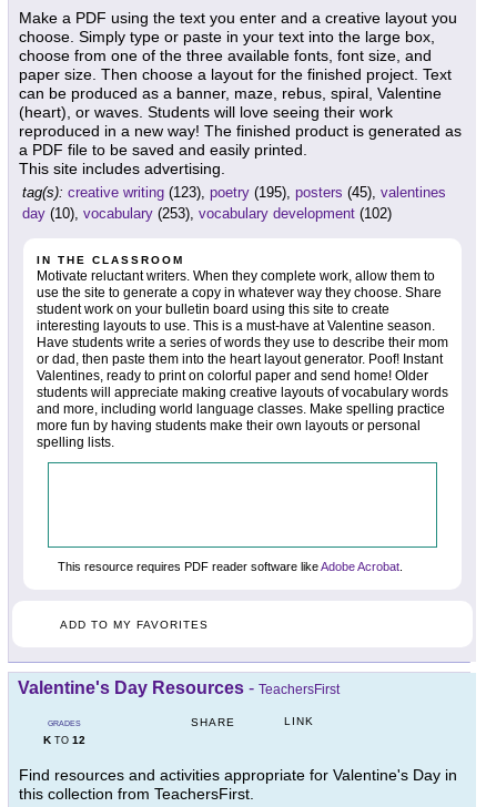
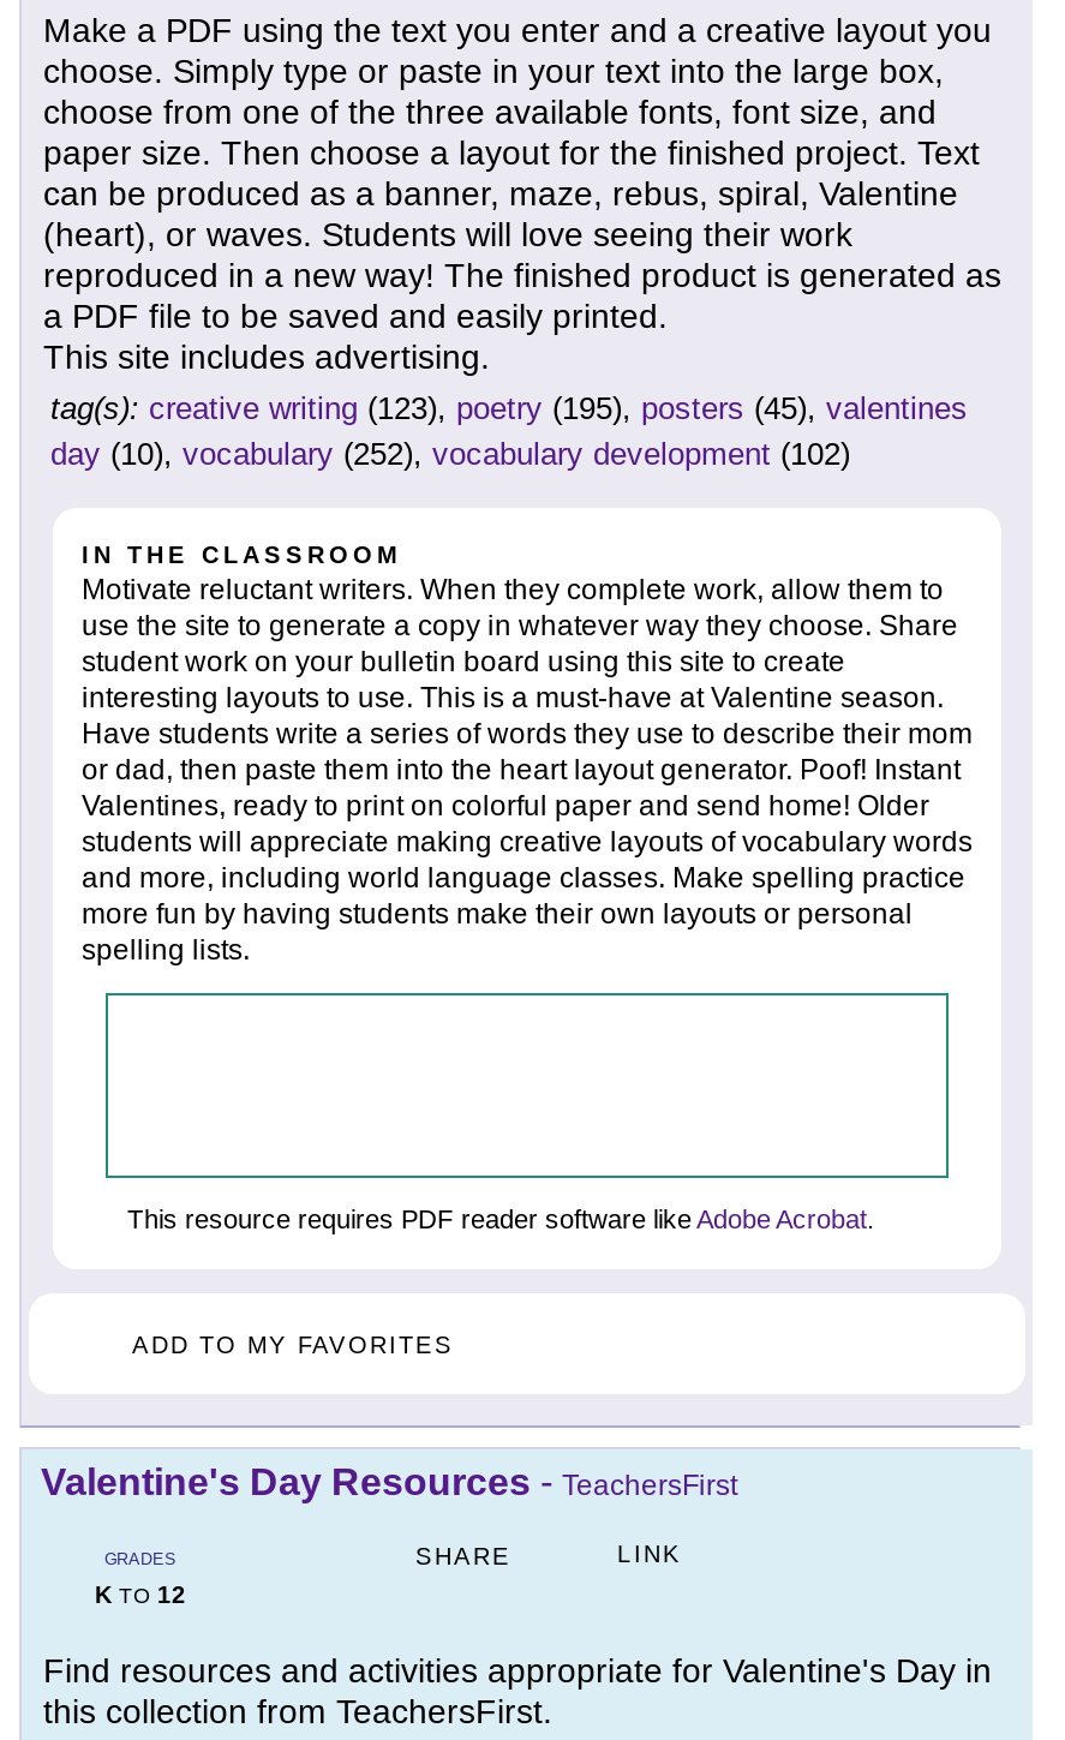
[22,205,392,222] day (10), vocabulary (253), vocabulary development (102) -> [50,437,850,473] day (10), vocabulary (252), vocabulary development (102)

